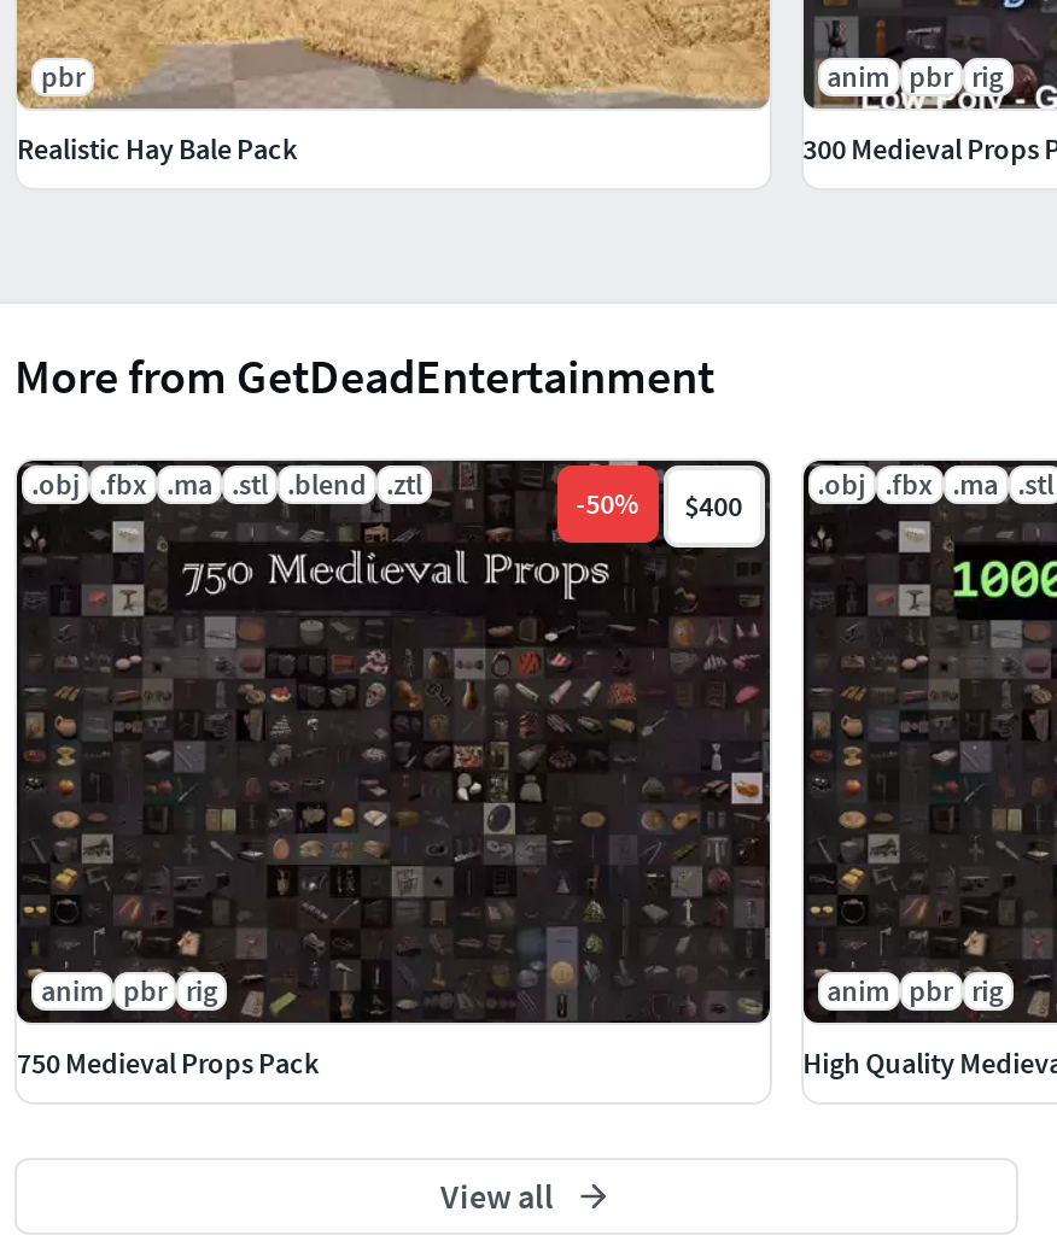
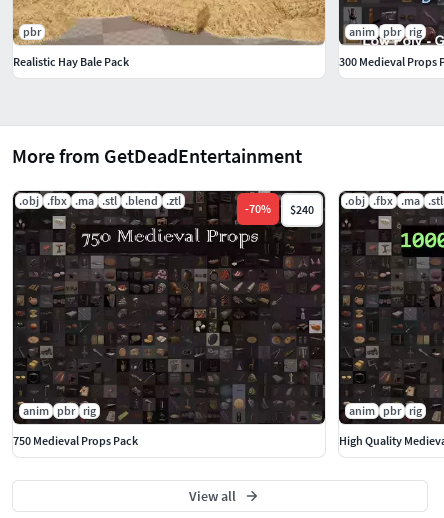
[576,486,639,522] -50% -> [245,201,271,216] -70%
[684,488,742,524] $400 -> [290,202,314,217] $240

